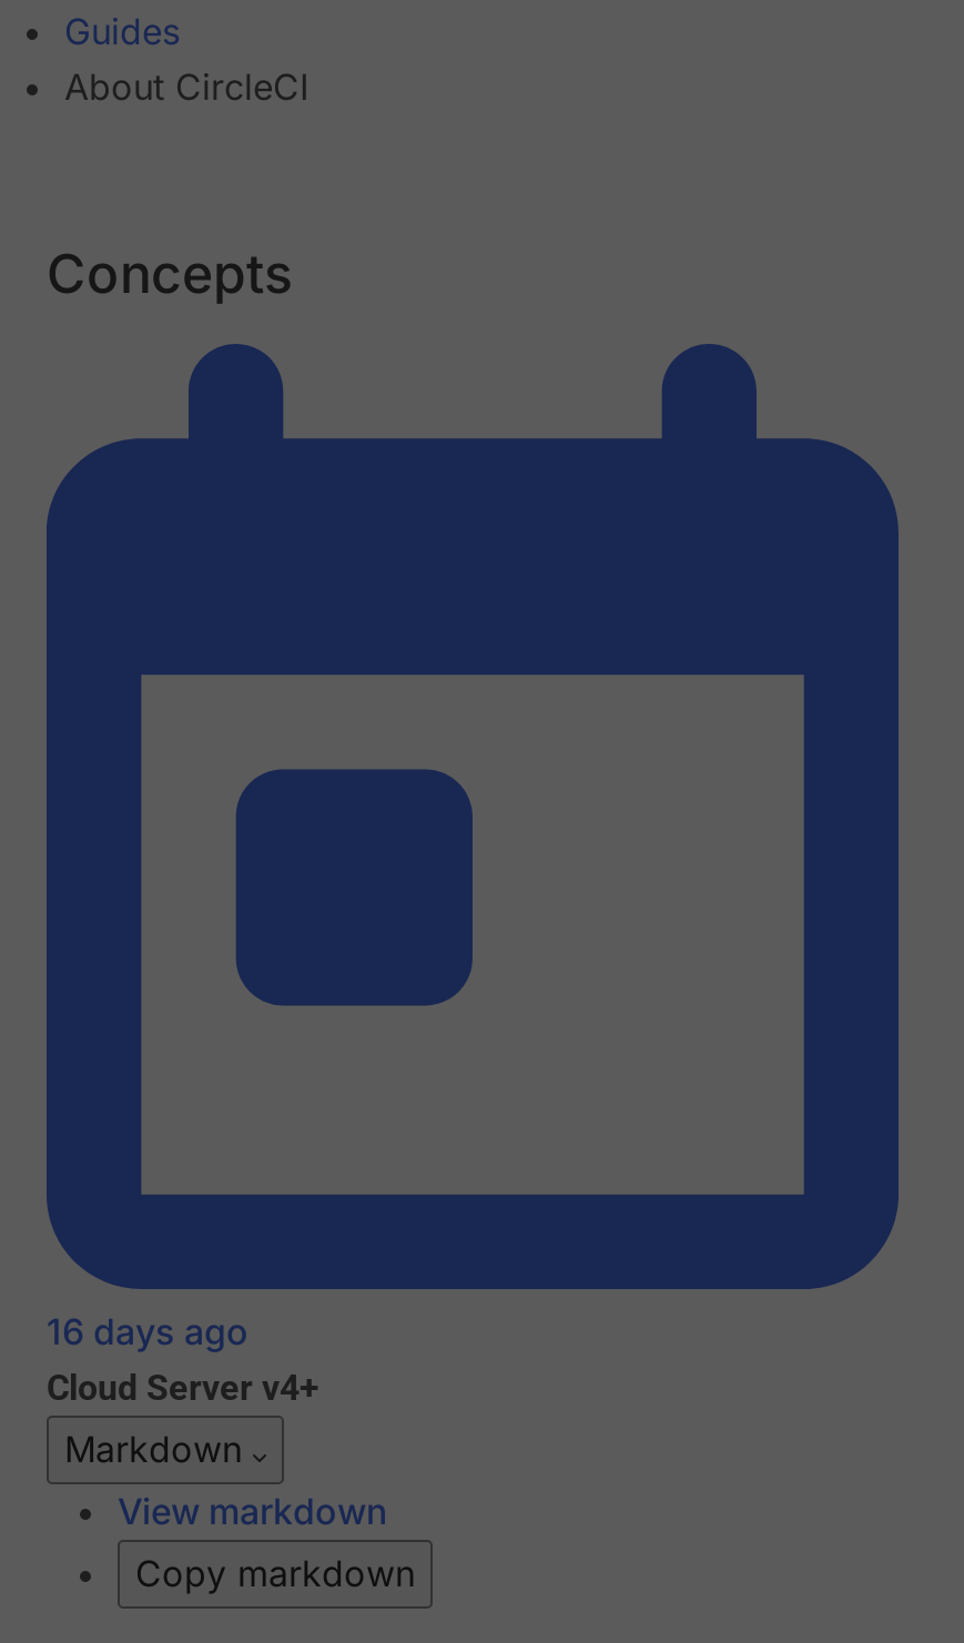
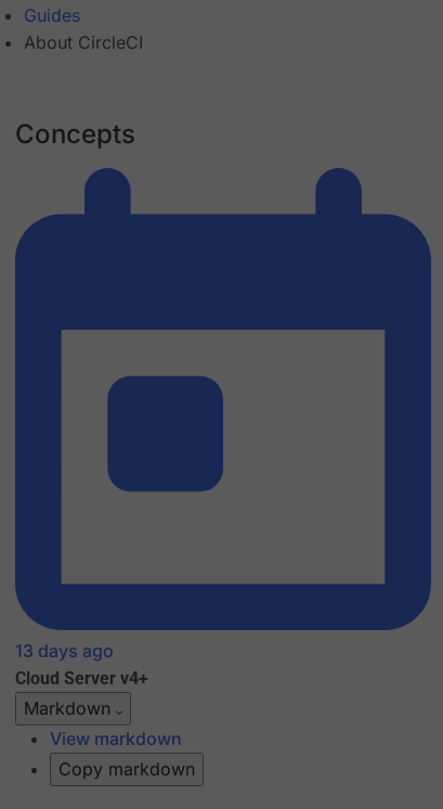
[47,1310,248,1355] 16 days ago -> [15,640,114,662] 13 days ago

